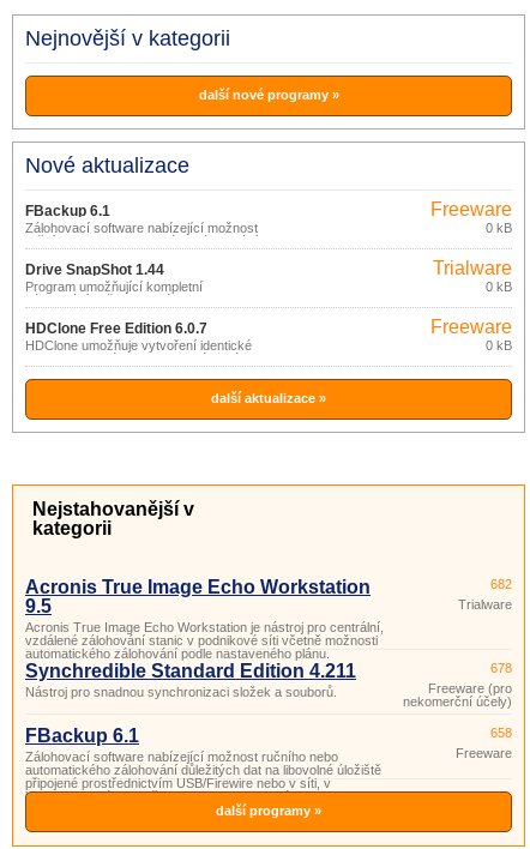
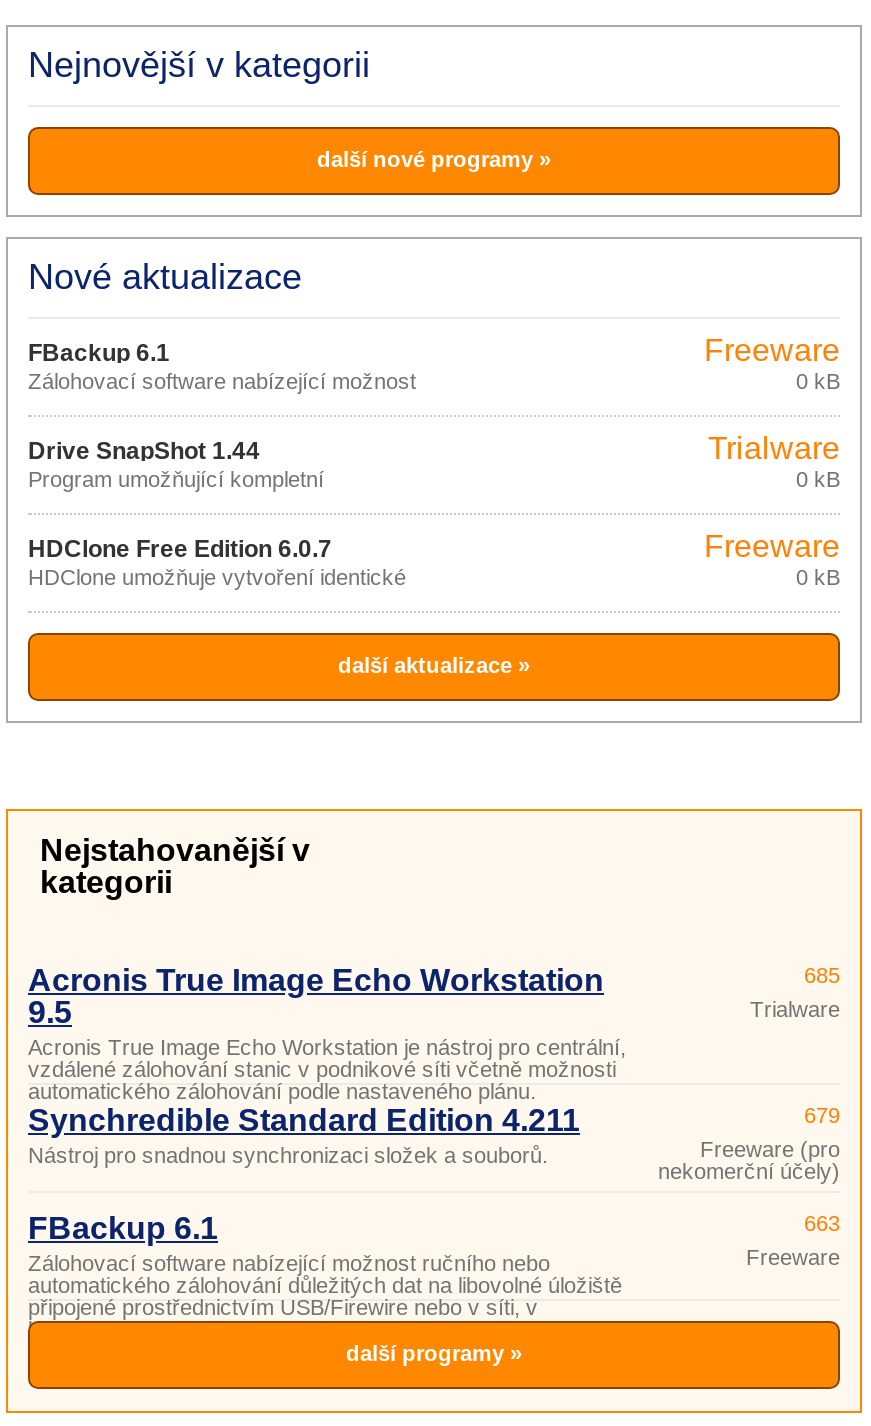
[490,577,512,591] 682 -> [804,963,840,987] 685
[490,661,512,675] 678 -> [804,1103,840,1127] 679
[490,725,512,740] 658 -> [804,1211,840,1235] 663

